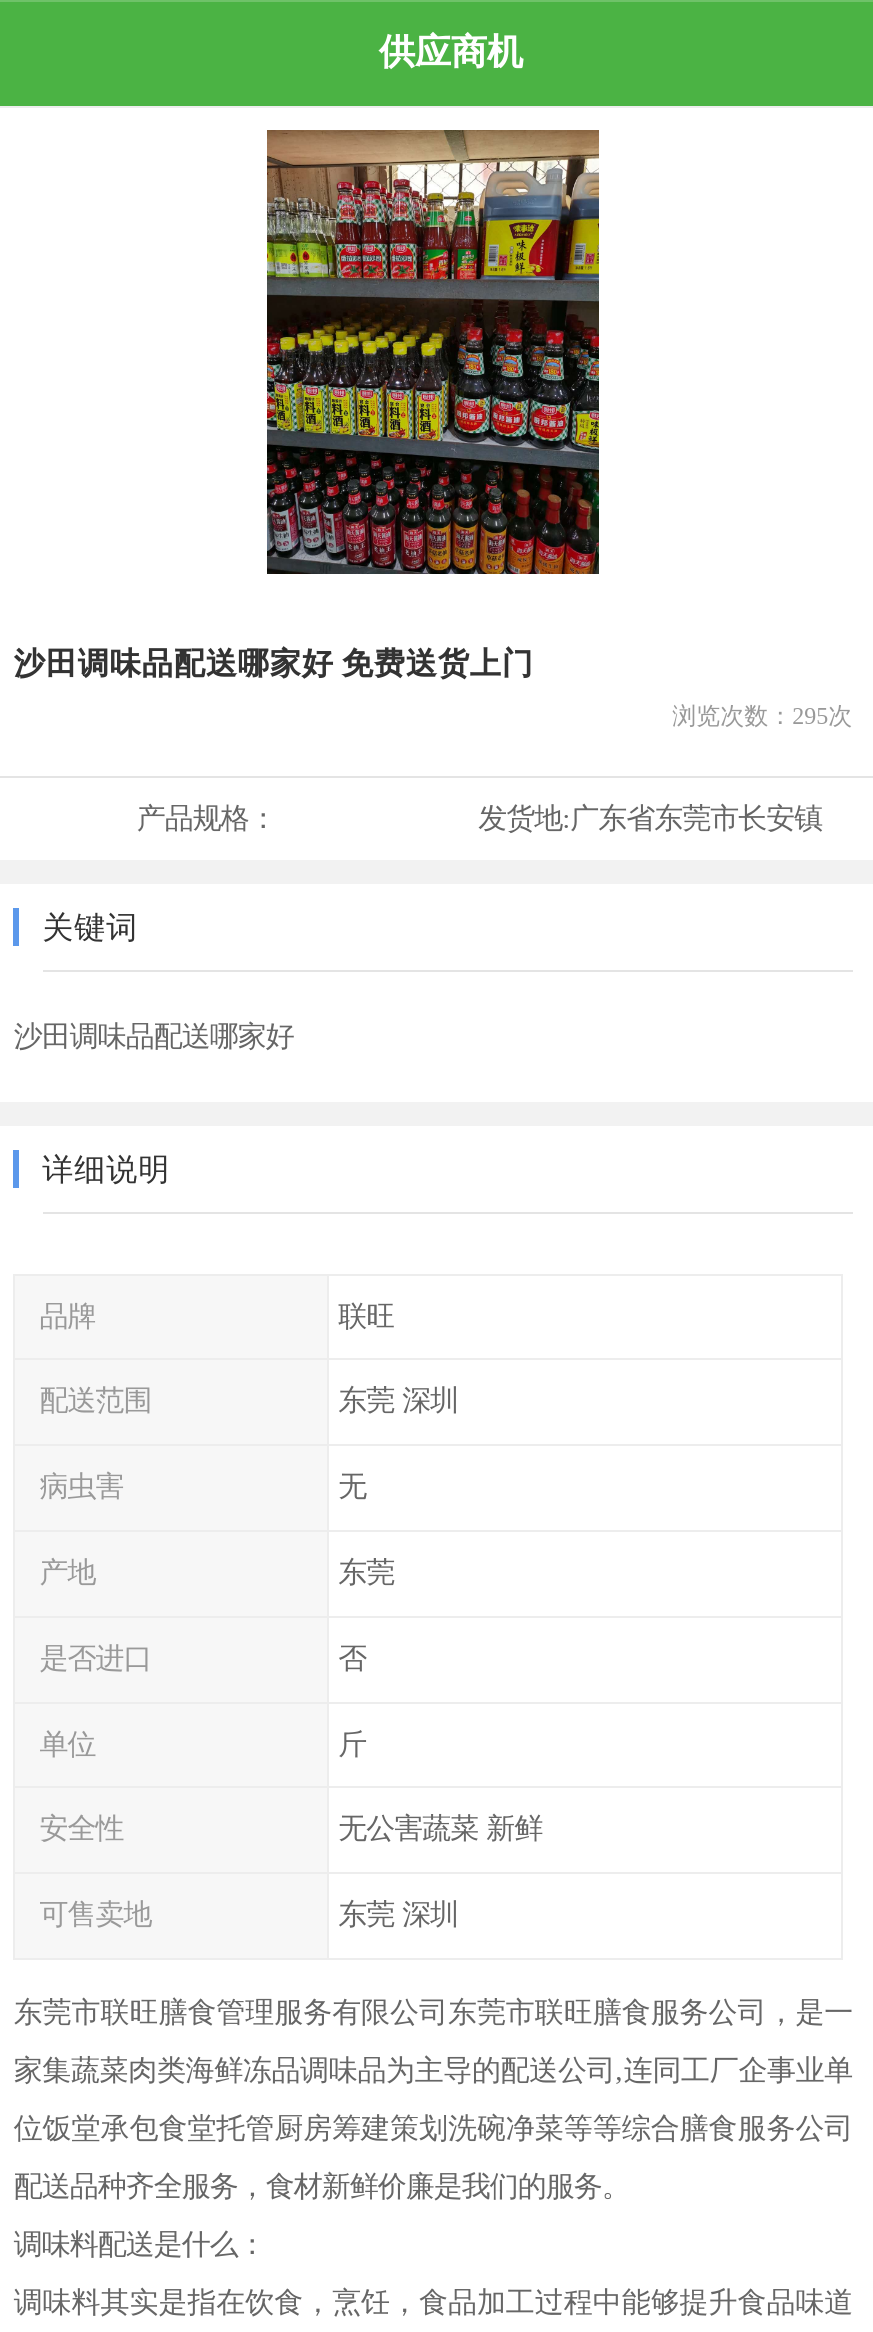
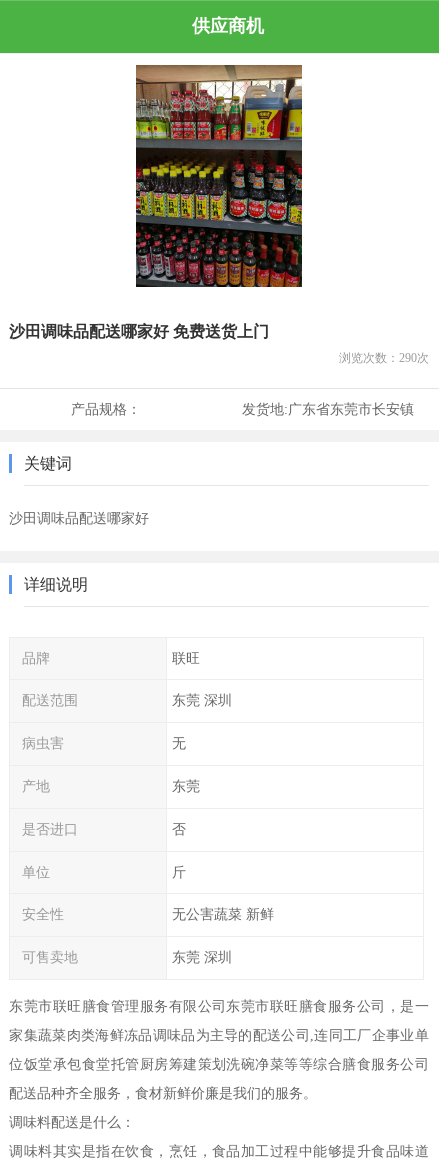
[672,701,852,729] 浏览次数：295次 -> [339,351,429,365] 浏览次数：290次

